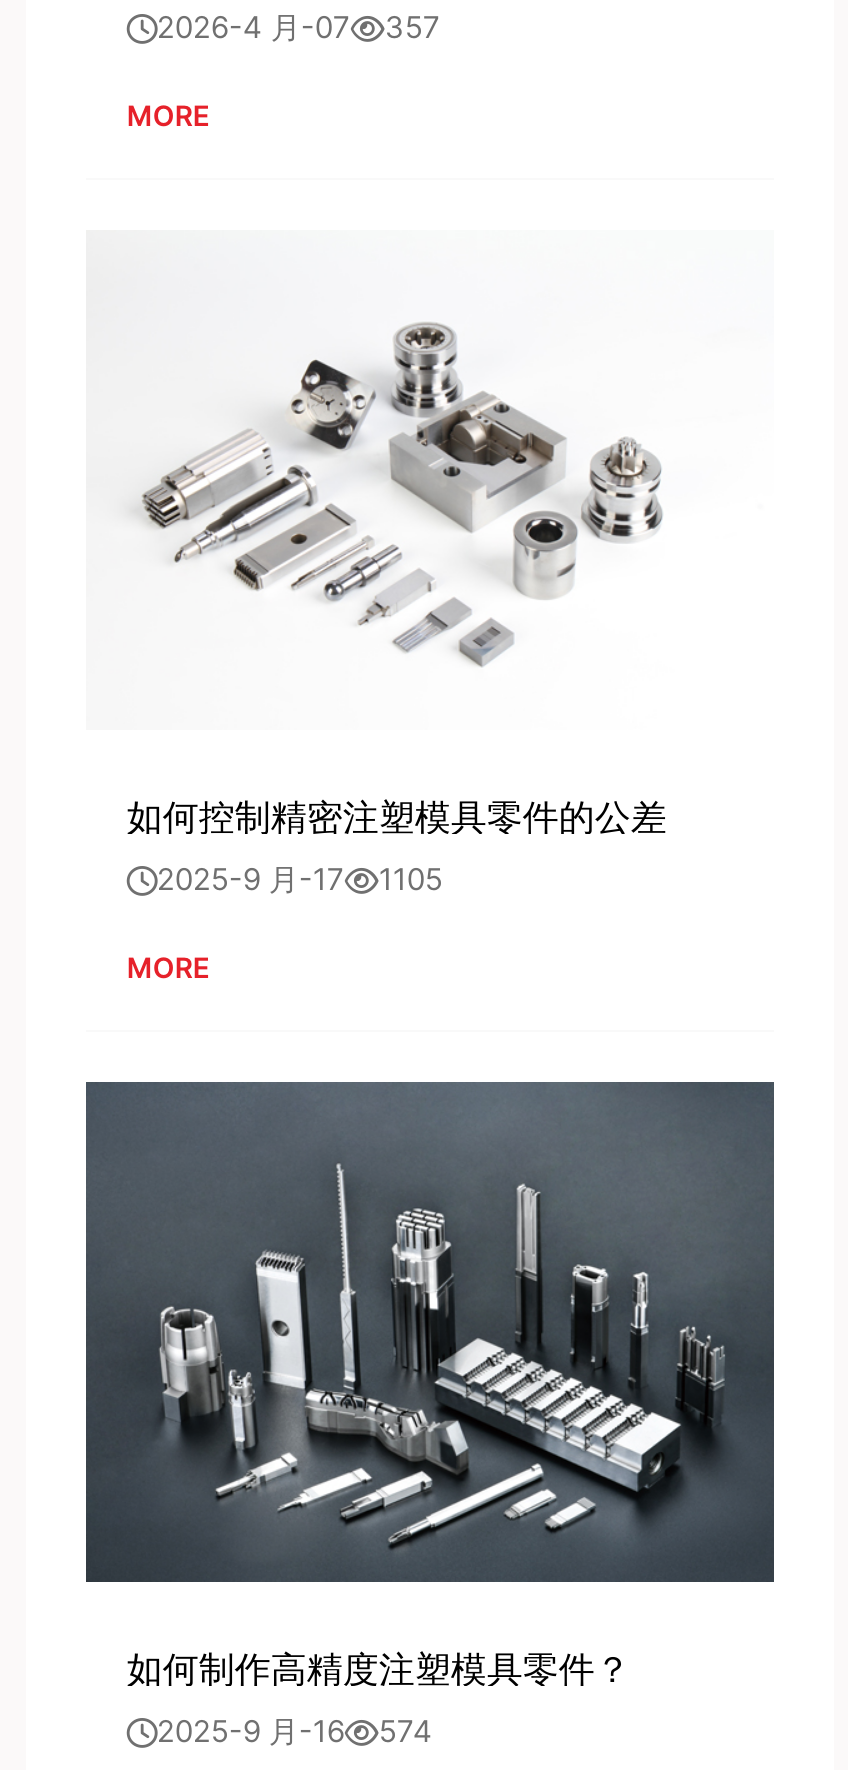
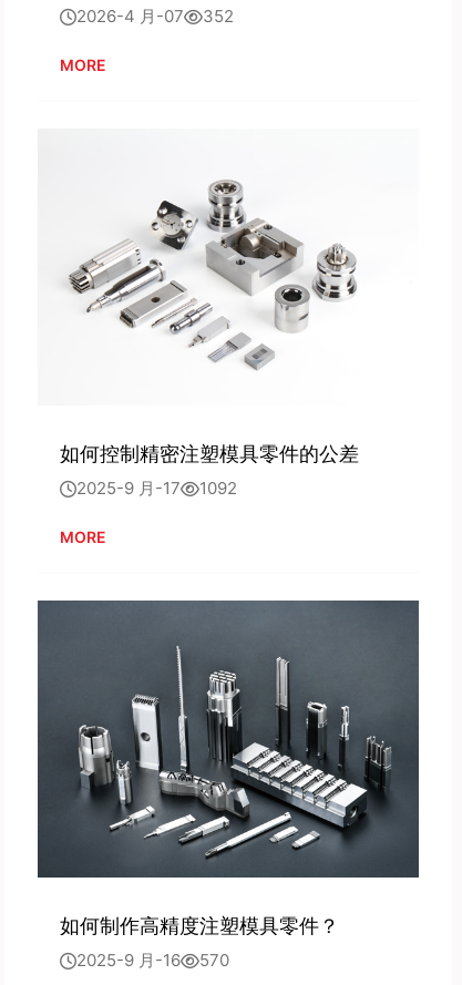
[157,9,441,47] 2026-4 月-07 357 -> [77,6,234,27] 2026-4 月-07 352
[157,861,443,899] 2025-9 月-17 1105 -> [77,478,238,499] 2025-9 月-17 1092
[157,1713,433,1751] 2025-9 月-16 574 -> [77,950,230,971] 2025-9 月-16 570

